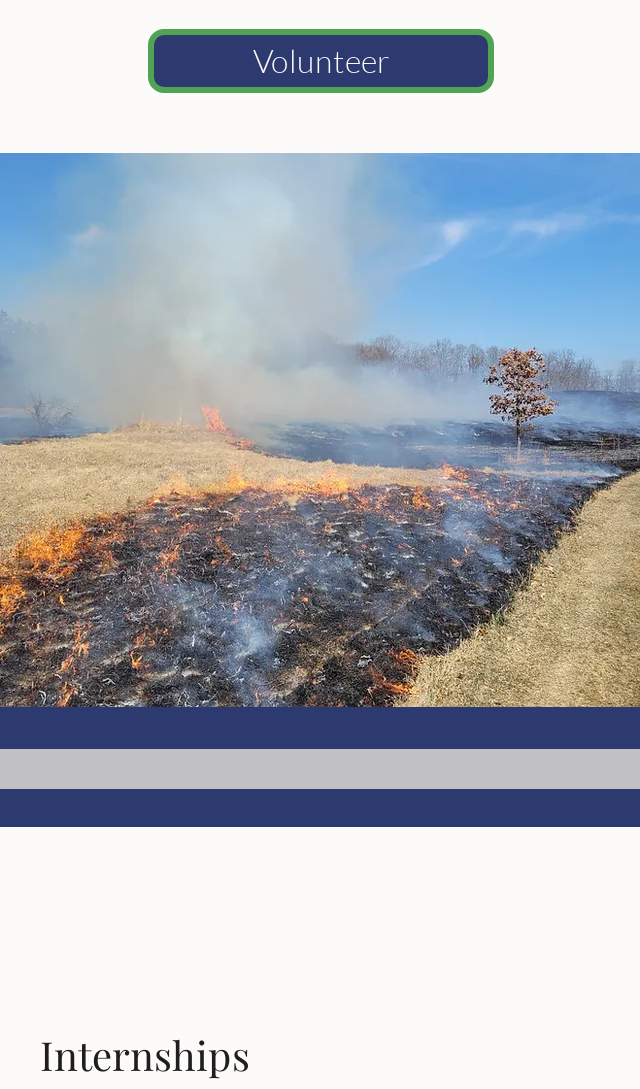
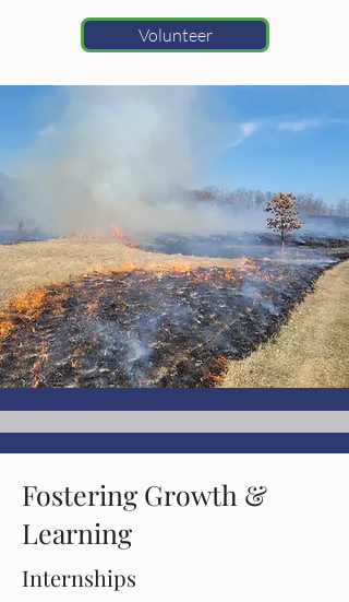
none -> [22,476,267,550] Fostering Growth & | Learning

